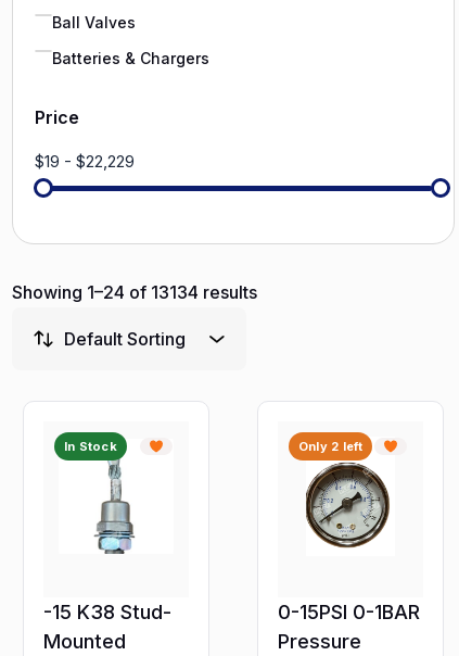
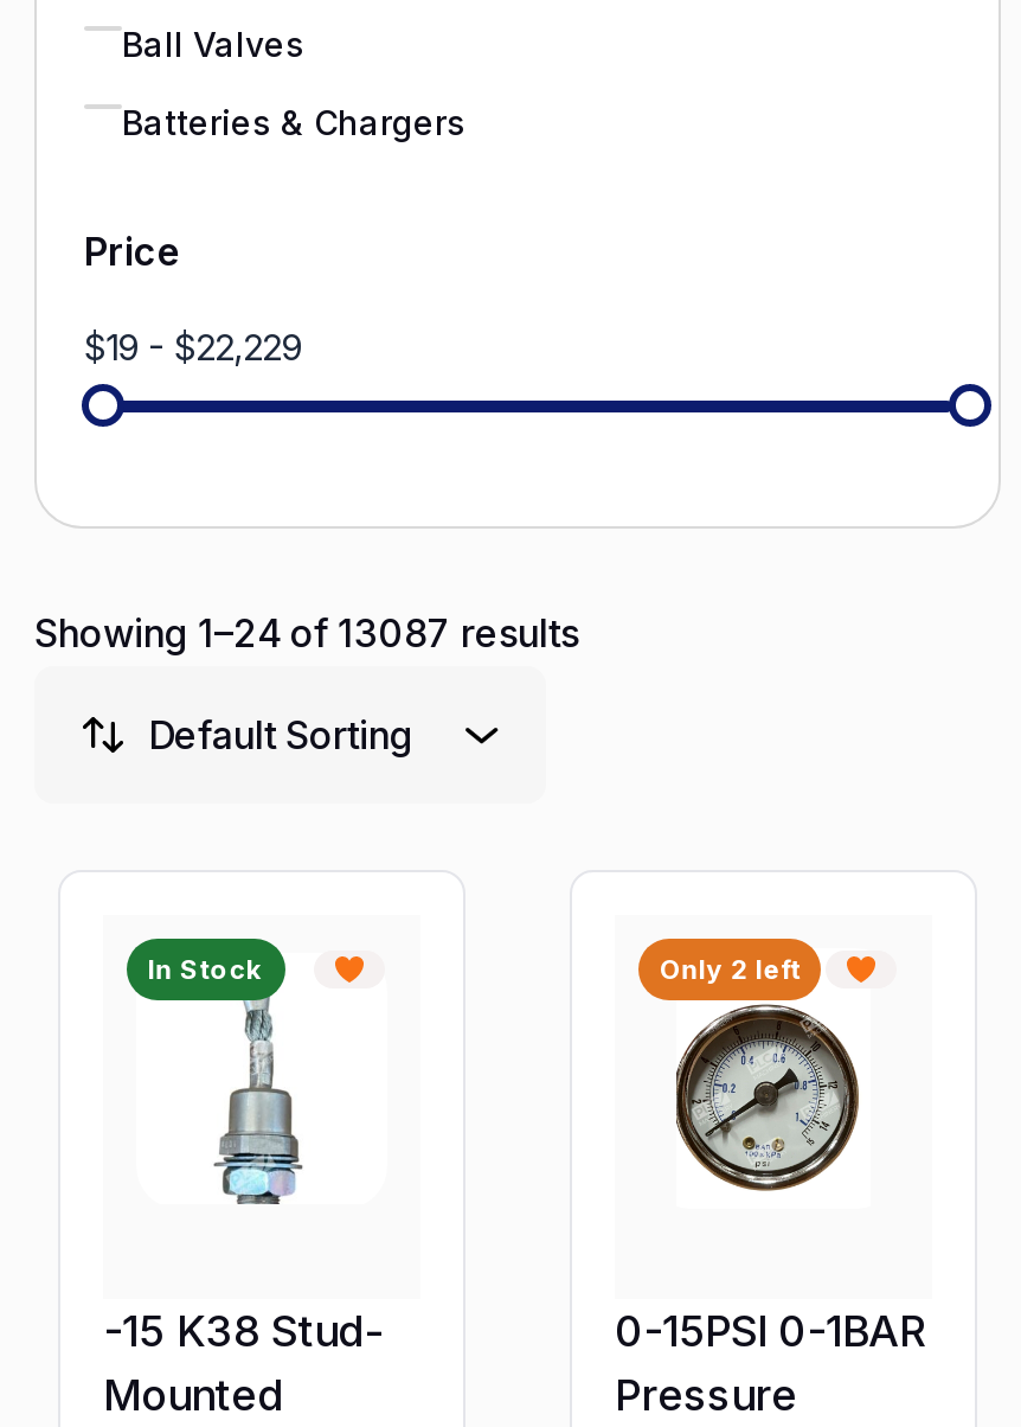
[12,281,257,303] Showing 1–24 of 13134 results -> [34,609,579,657] Showing 1–24 of 13087 results

